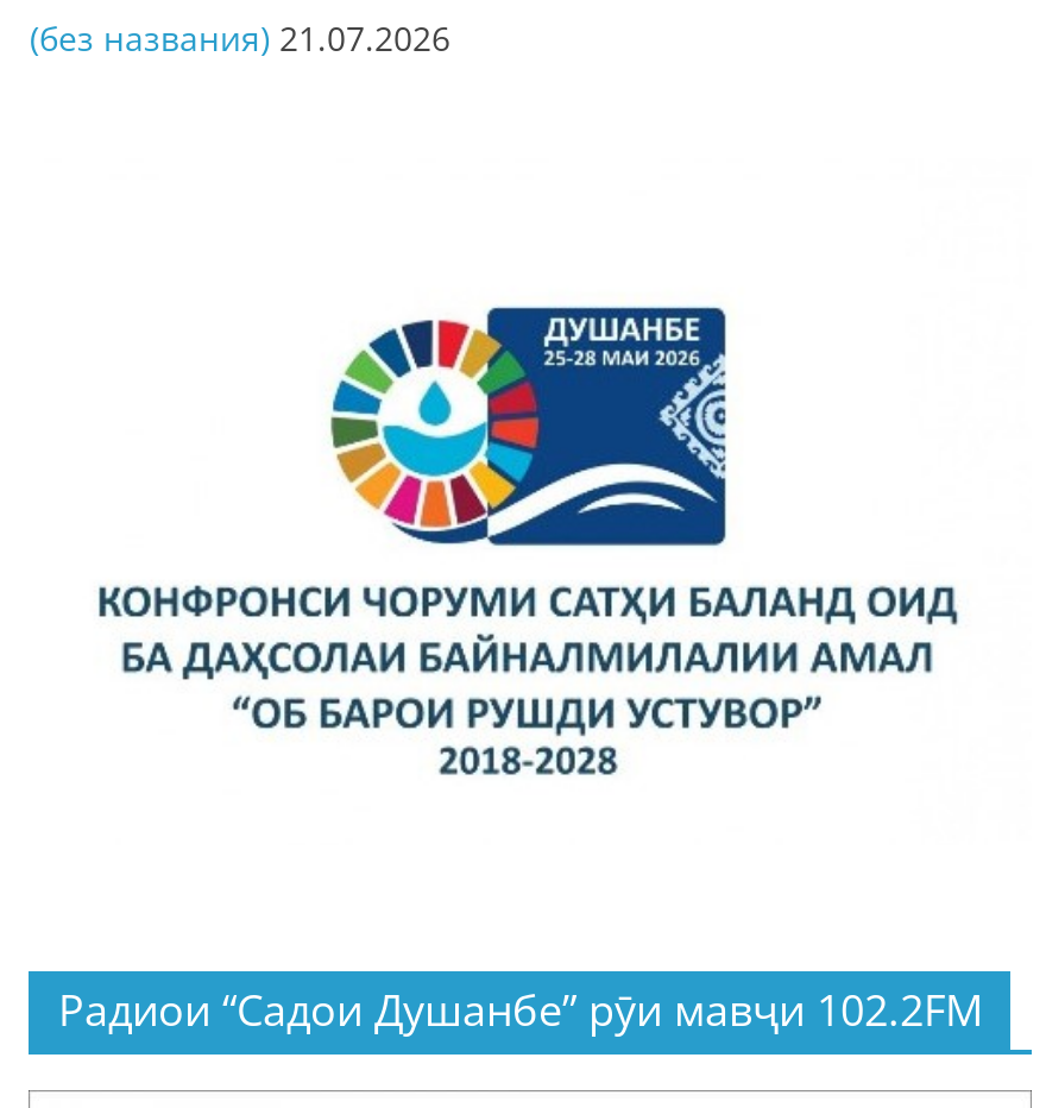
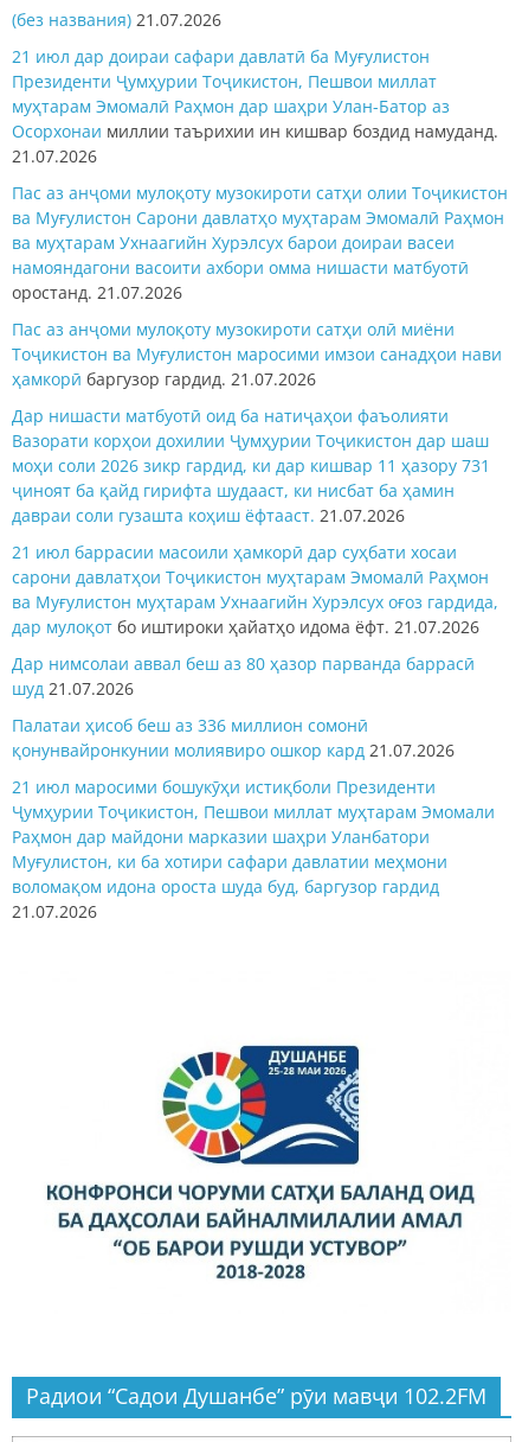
none -> [12,45,508,922] 21 июл дар доираи сафари давлатӣ ба Муғулистон | Президенти Ҷумҳурии Тоҷикистон, Пешвои миллат | муҳтарам Эмомалӣ Раҳмон дар шаҳри Улан-Батор аз | Осорхонаи миллии таърихии ин кишвар боздид намуданд. | 21.07.2026 | Пас аз анҷоми мулоқоту музокироти сатҳи олии Тоҷикистон | ва Муғулистон Сарони давлатҳо муҳтарам Эмомалӣ Раҳмон | ва муҳтарам Ухнаагийн Хурэлсух барои доираи васеи | намояндагони васоити ахбори омма нишасти матбуотӣ | оростанд. 21.07.2026 | Пас аз анҷоми мулоқоту музокироти сатҳи олӣ миёни | Тоҷикистон ва Муғулистон маросими имзои санадҳои нави | ҳамкорӣ баргузор гардид. 21.07.2026 | Дар нишасти матбуотӣ оид ба натиҷаҳои фаъолияти | Вазорати корҳои дохилии Ҷумҳурии Тоҷикистон дар шаш | моҳи соли 2026 зикр гардид, ки дар кишвар 11 ҳазору 731 | ҷиноят ба қайд гирифта шудааст, ки нисбат ба ҳамин | давраи соли гузашта коҳиш ёфтааст. 21.07.2026 | 21 июл баррасии масоили ҳамкорӣ дар суҳбати хосаи | сарони давлатҳои Тоҷикистон муҳтарам Эмомалӣ Раҳмон | ва Муғулистон муҳтарам Ухнаагийн Хурэлсух оғоз гардида, | дар мулоқот бо иштироки ҳайатҳо идома ёфт. 21.07.2026 | Дар нимсолаи аввал беш аз 80 ҳазор парванда баррасӣ | шуд 21.07.2026 | Палатаи ҳисоб беш аз 336 миллион сомонӣ | қонунвайронкунии молиявиро ошкор кард 21.07.2026 | 21 июл маросими бошукӯҳи истиқболи Президенти | Ҷумҳурии Тоҷикистон, Пешвои миллат муҳтарам Эмомали | Раҳмон дар майдони марказии шаҳри Уланбатори | Муғулистон, ки ба хотири сафари давлатии меҳмони | воломақом идона ороста шуда буд, баргузор гардид | 21.07.2026

